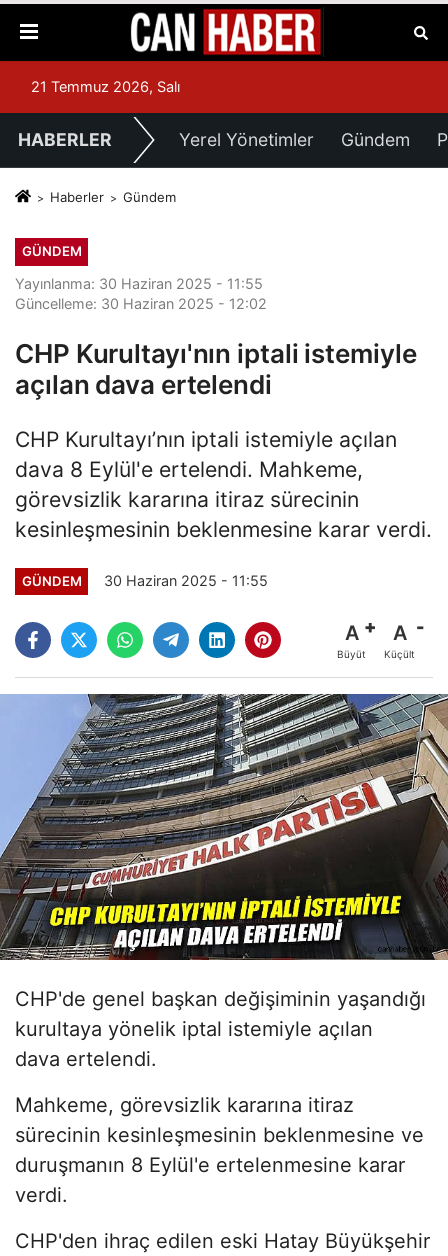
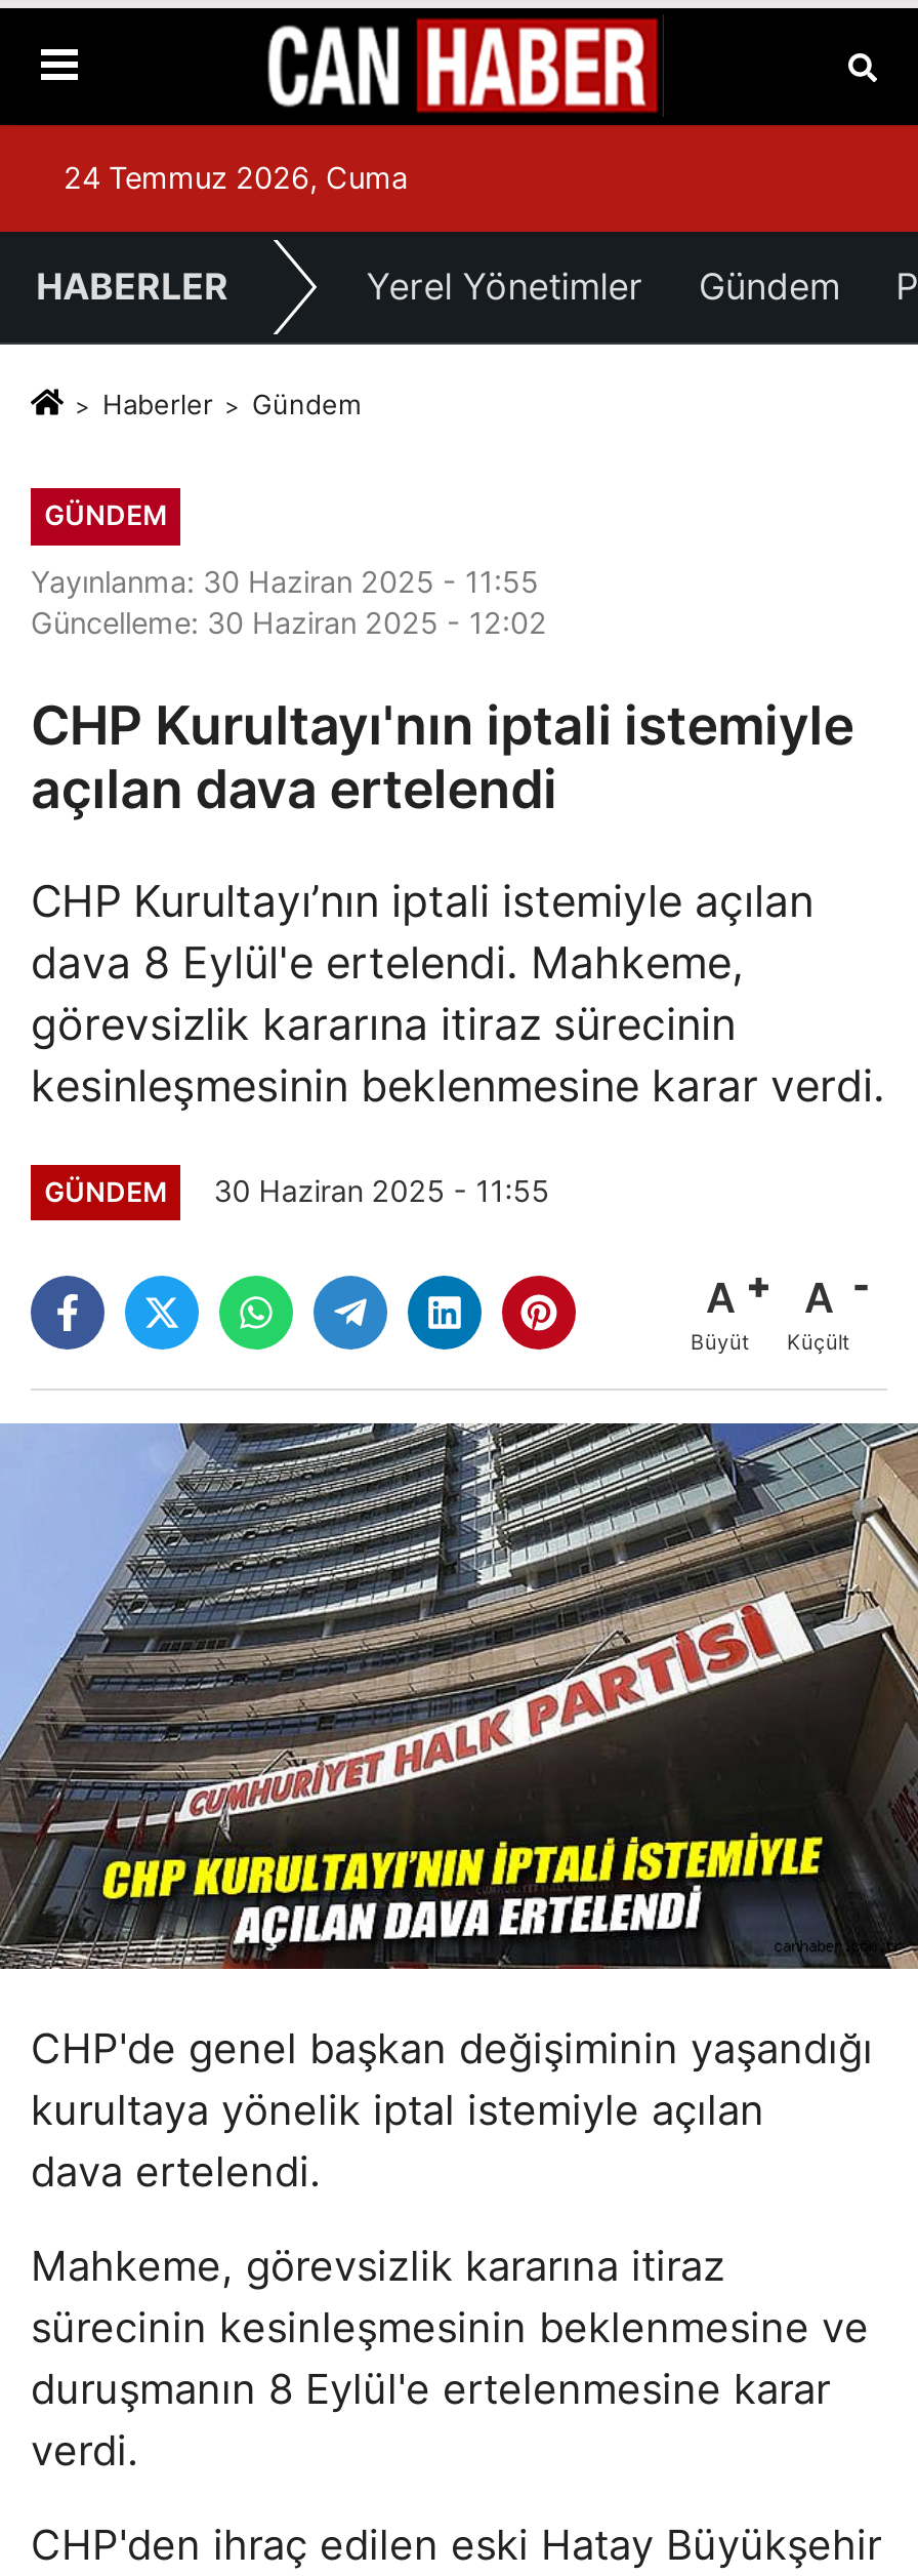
[31,78,180,96] 21 Temmuz 2026, Salı -> [64,160,408,197] 24 Temmuz 2026, Cuma

